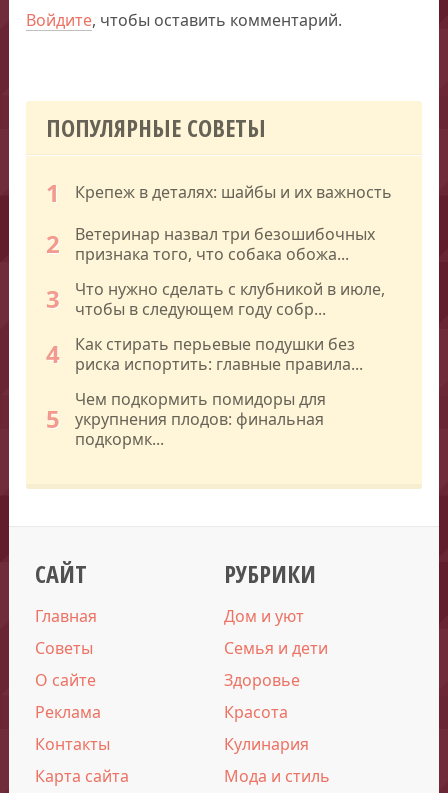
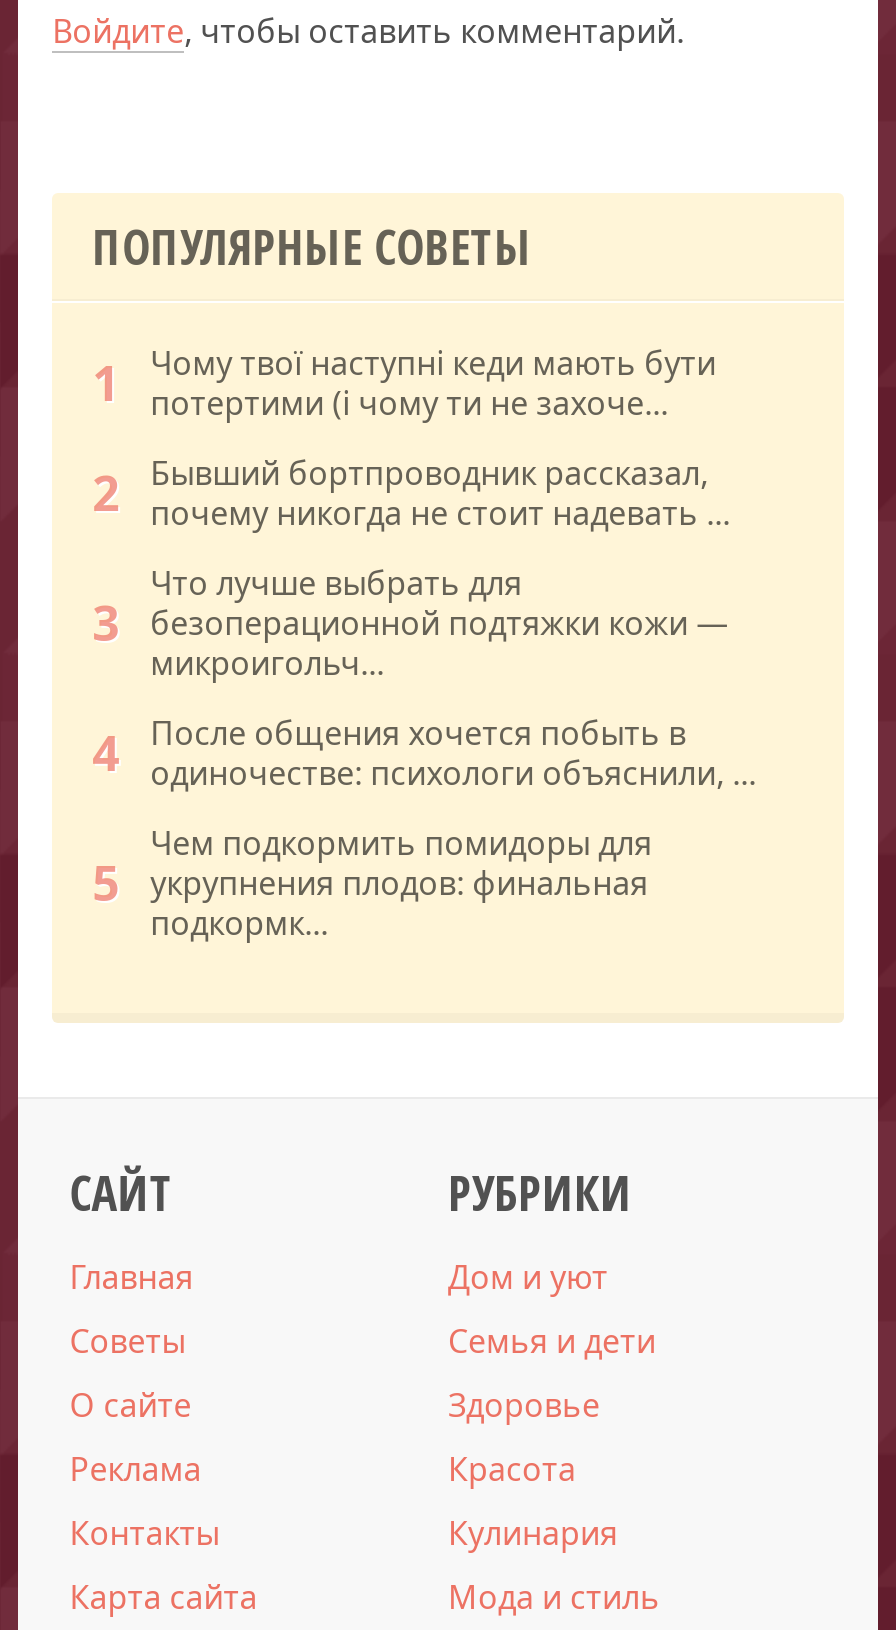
[75,181,392,203] Крепеж в деталях: шайбы и их важность -> [150,341,716,425] Чому твої наступні кеди мають бути | потертими (і чому ти не захоче...
[75,223,375,265] Ветеринар назвал три безошибочных | признака того, что собака обожа... -> [150,451,730,535] Бывший бортпроводник рассказал, | почему никогда не стоит надевать ...
[75,278,385,320] Что нужно сделать с клубникой в июле, | чтобы в следующем году собр... -> [150,561,728,685] Что лучше выбрать для | безоперационной подтяжки кожи — | микроигольч...
[75,333,363,375] Как стирать перьевые подушки без | риска испортить: главные правила... -> [150,711,756,795] После общения хочется побыть в | одиночестве: психологи объяснили, ...

